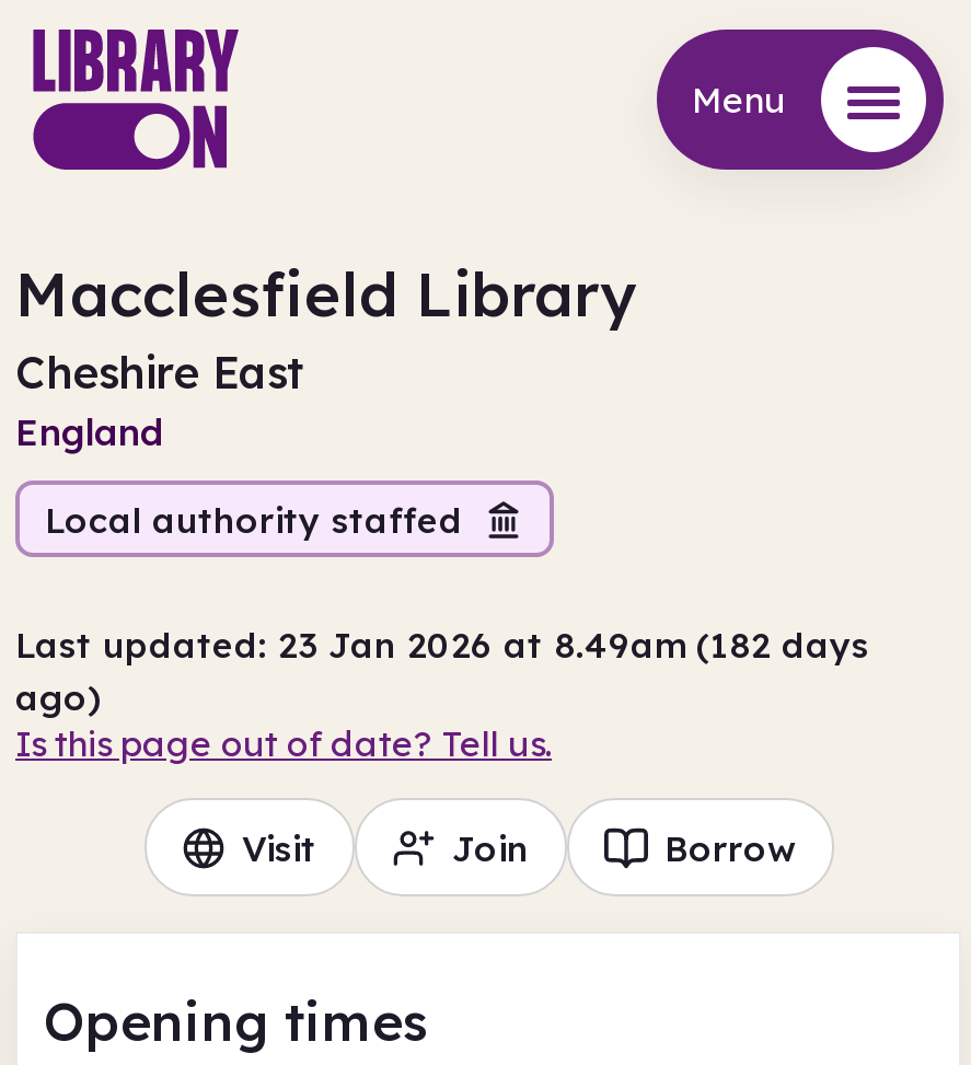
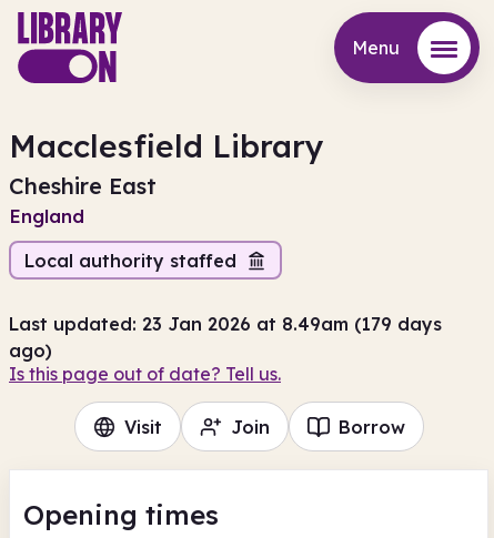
[15,623,869,667] Last updated: 23 Jan 2026 at 8.49am (182 days -> [9,313,442,335] Last updated: 23 Jan 2026 at 8.49am (179 days

